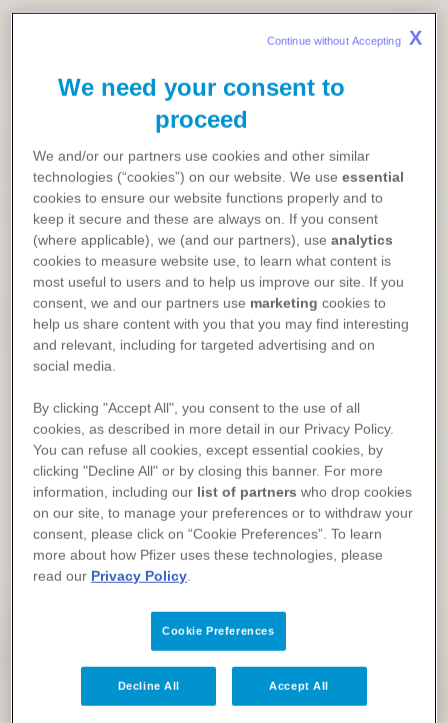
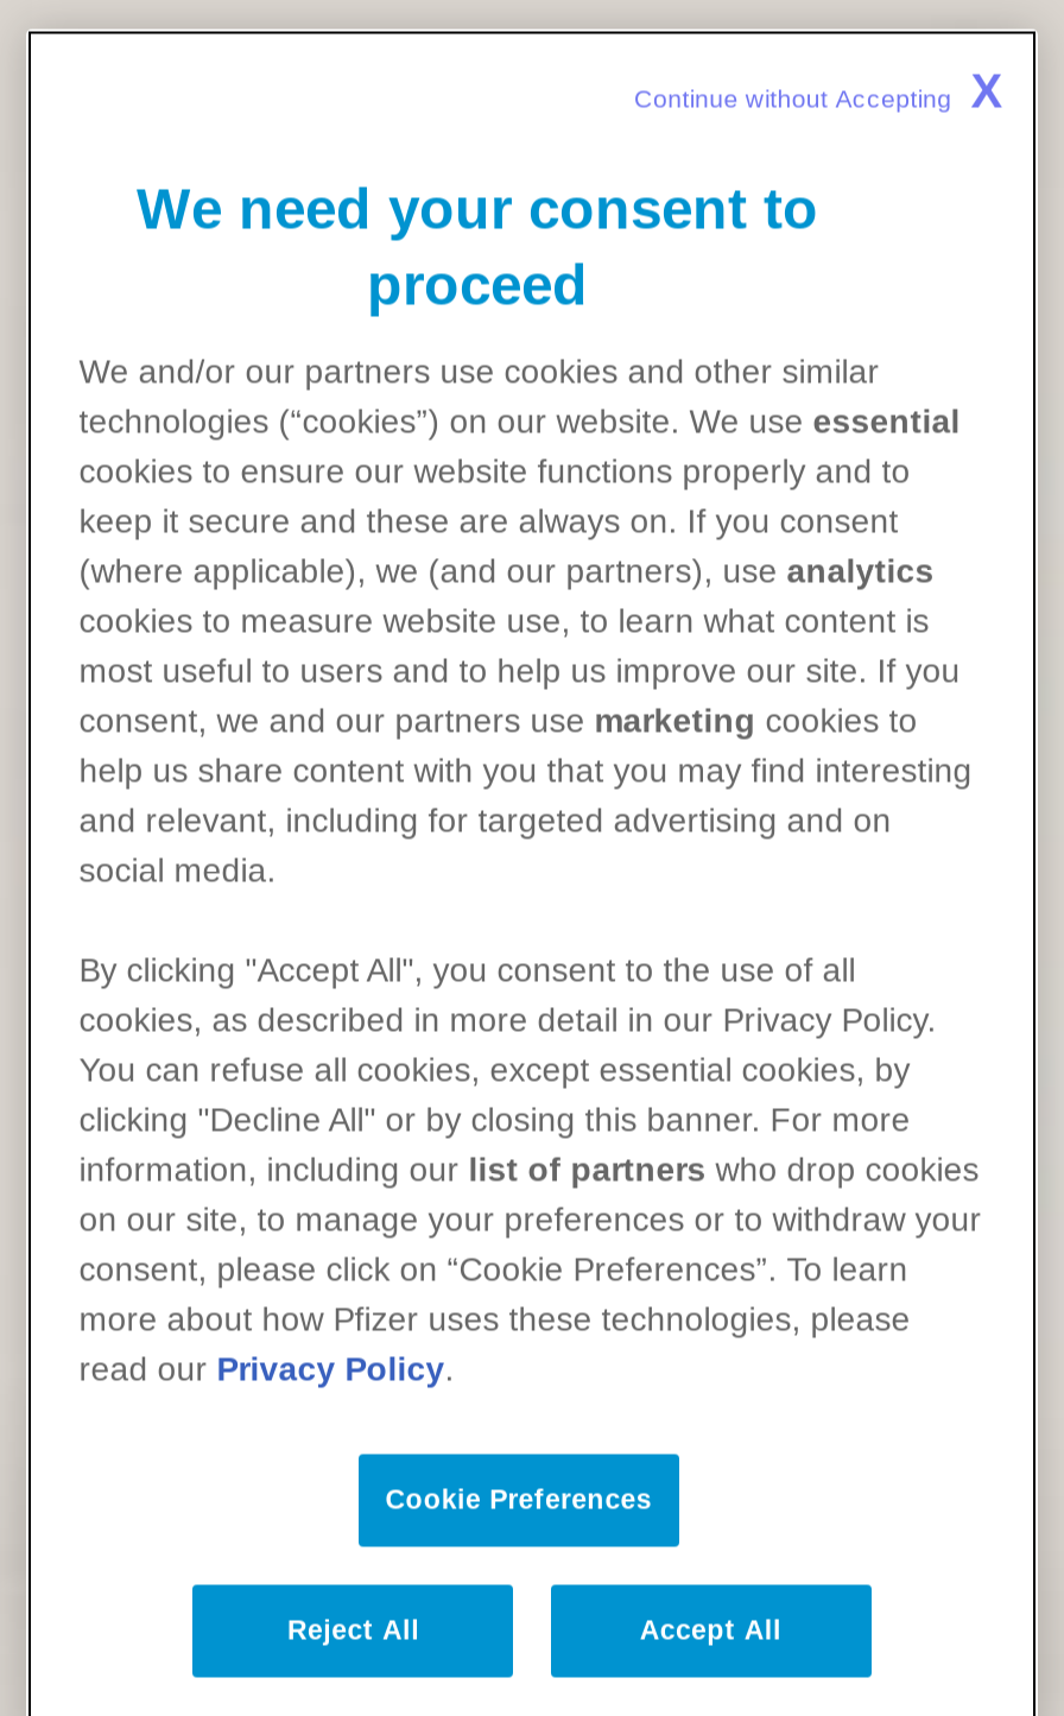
[118,680,180,692] Decline All -> [287,1616,420,1644] Reject All

